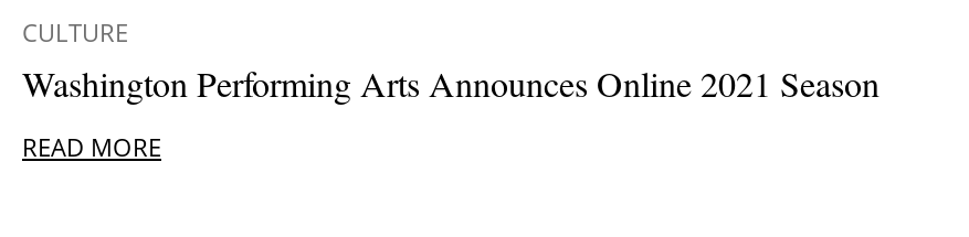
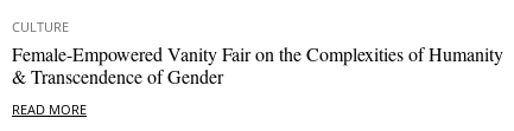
[22,61,880,107] Washington Performing Arts Announces Online 2021 Season -> [12,41,503,89] Female-Empowered Vanity Fair on the Complexities of Humanity | & Transcendence of Gender

